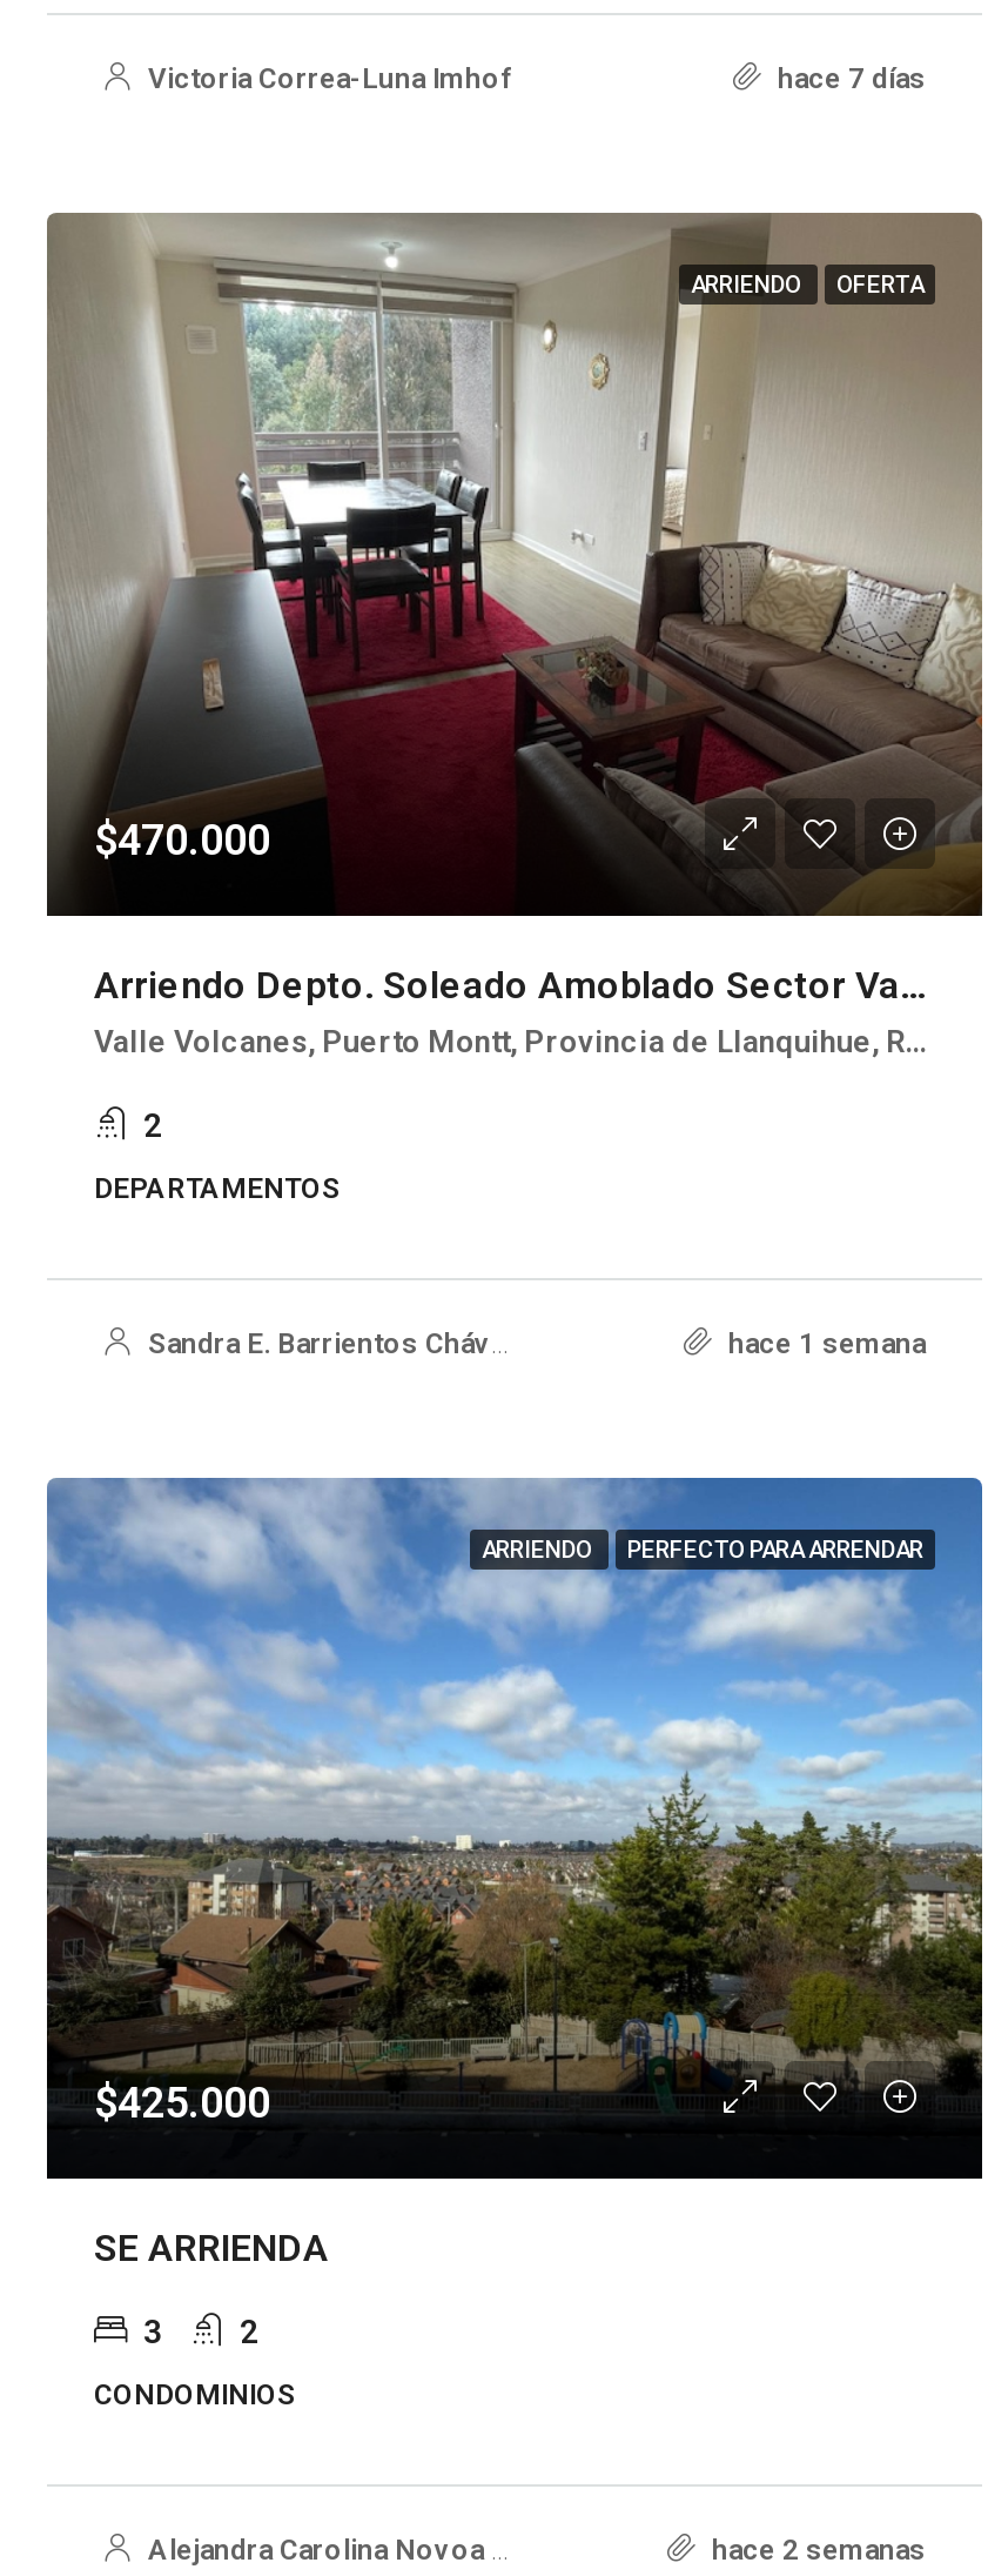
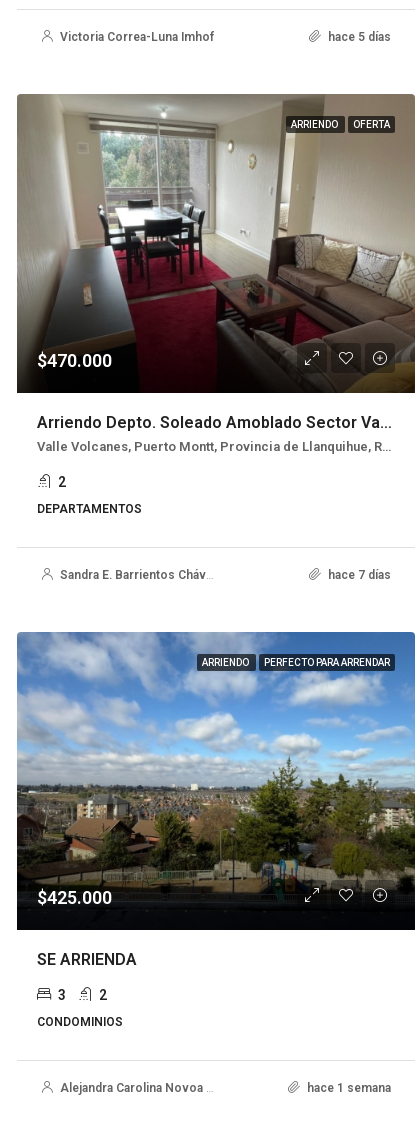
[771,62,926,95] hace 7 días -> [325,30,391,44] hace 5 días
[721,1326,926,1359] hace 1 semana -> [325,567,391,581] hace 7 días
[705,2534,926,2567] hace 2 semanas -> [304,1081,391,1095] hace 1 semana

